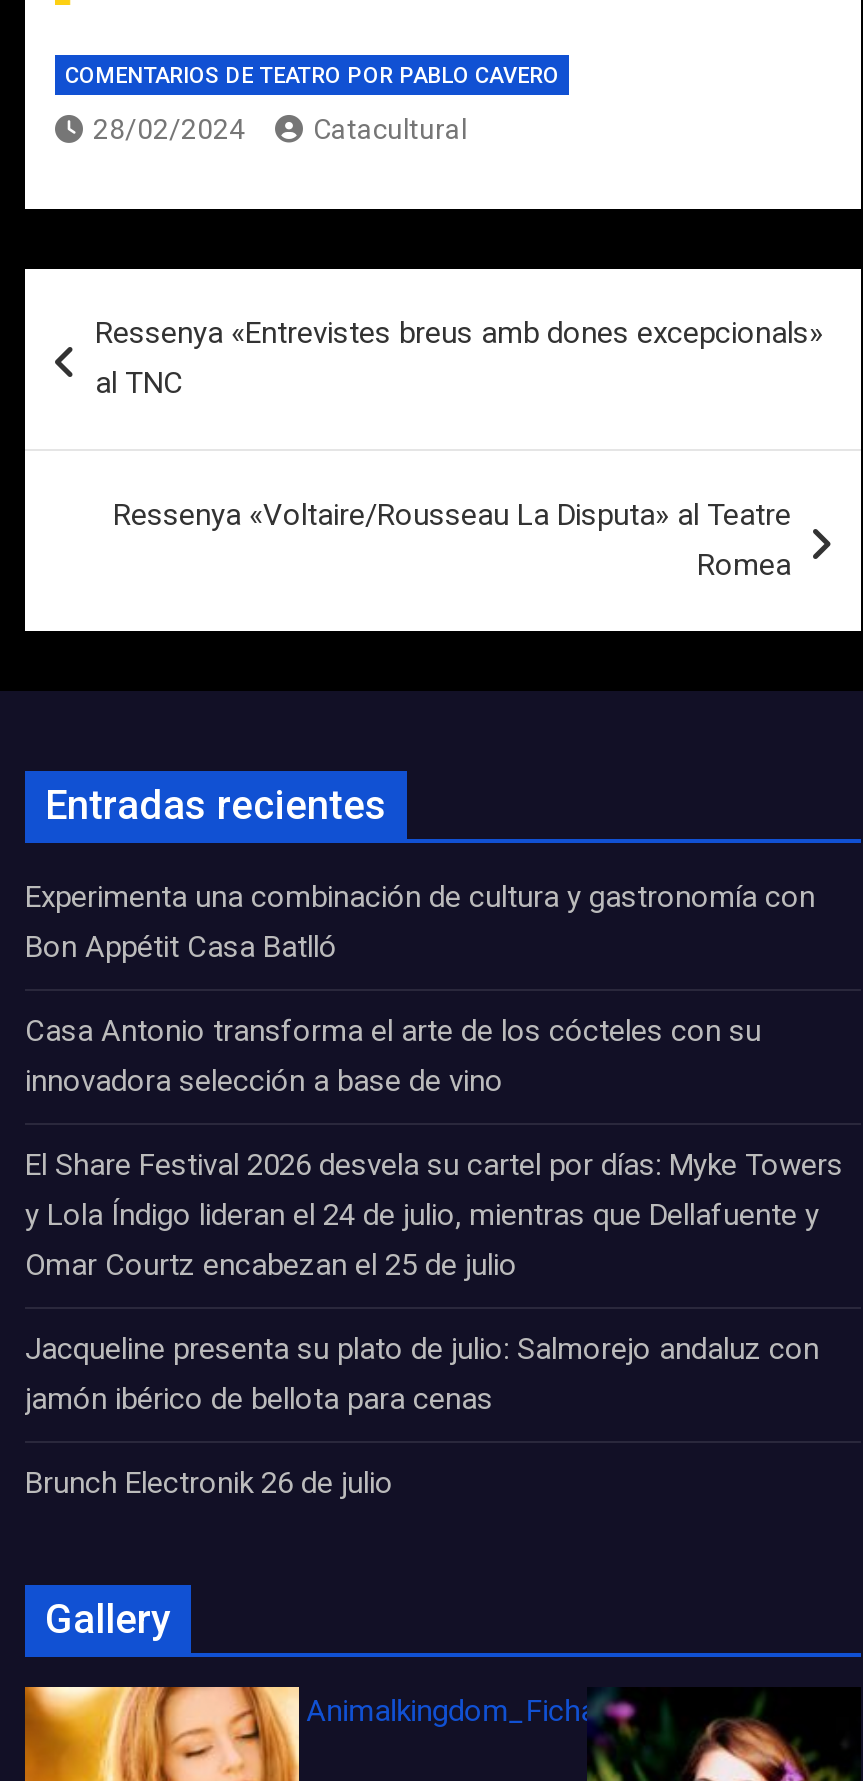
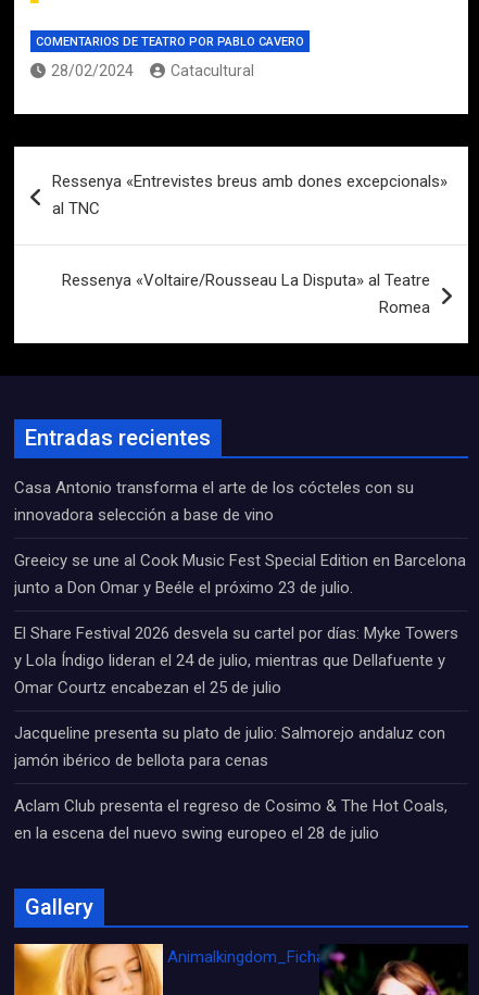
[25,879,815,965] Experimenta una combinación de cultura y gastronomía con | Bon Appétit Casa Batlló -> none
moved [25,1013,761,1099] -> [14,478,414,525]: Casa Antonio transforma el arte de los cócteles con su | innovadora selección a base de vino
none -> [14,551,466,597] Greeicy se une al Cook Music Fest Special Edition en Barcelona | junto a Don Omar y Beéle el próximo 23 de julio.
[25,1465,393,1501] Brunch Electronik 26 de julio -> [14,796,448,843] Aclam Club presenta el regreso de Cosimo & The Hot Coals, | en la escena del nuevo swing europeo el 28 de julio

